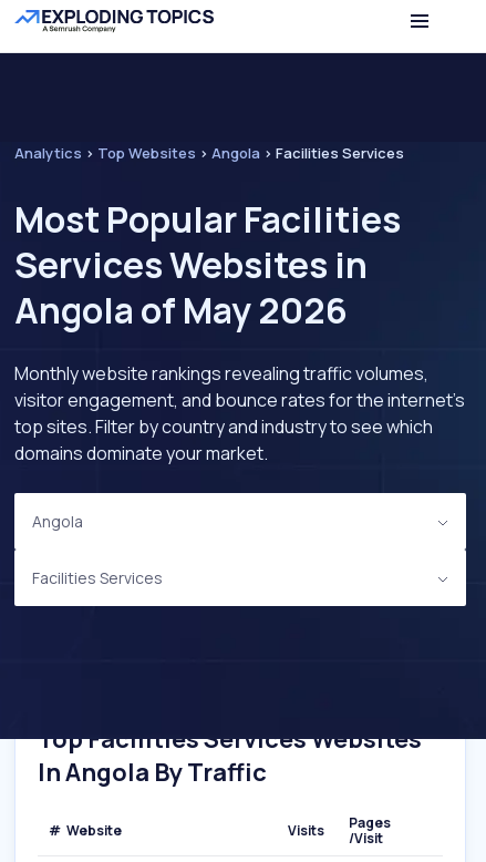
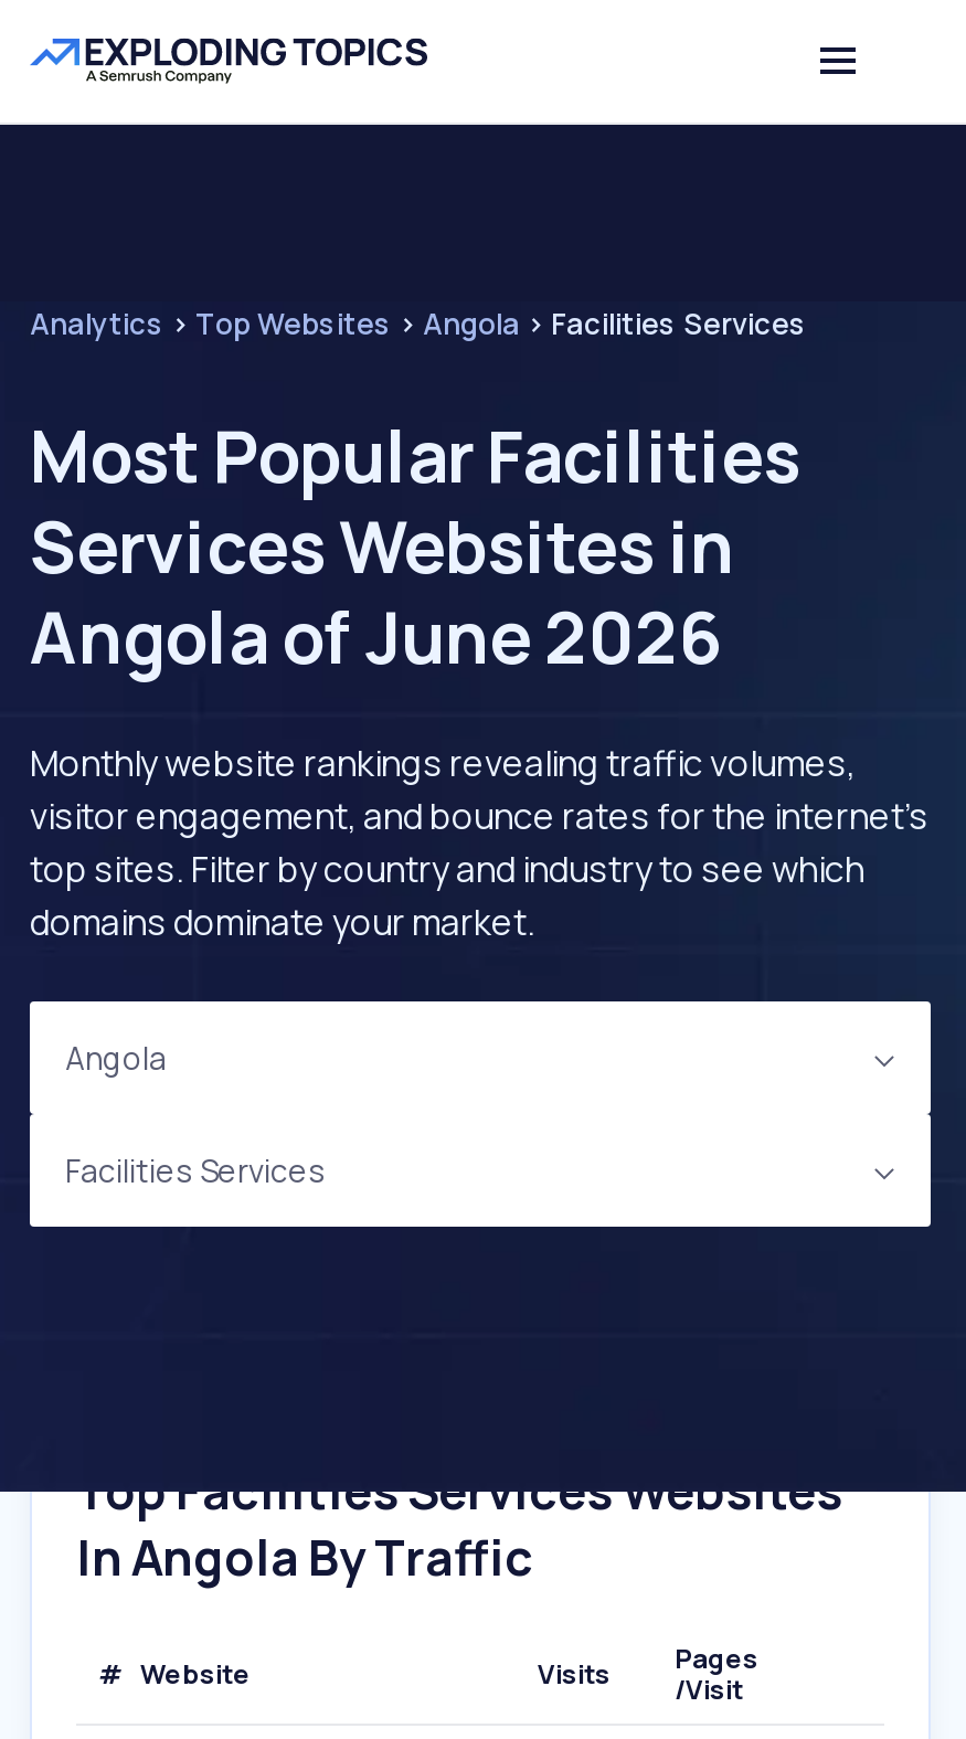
[14,286,348,335] Angola of May 2026 -> [30,588,723,686] Angola of June 2026

